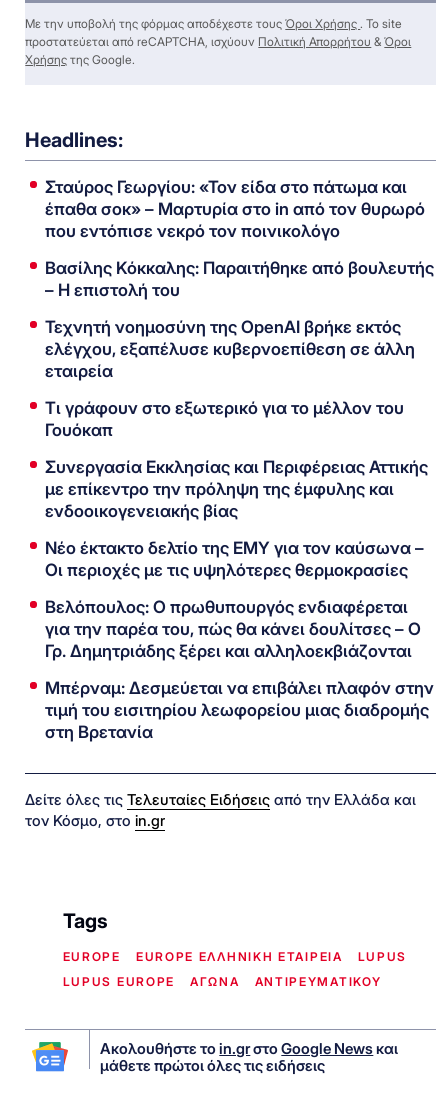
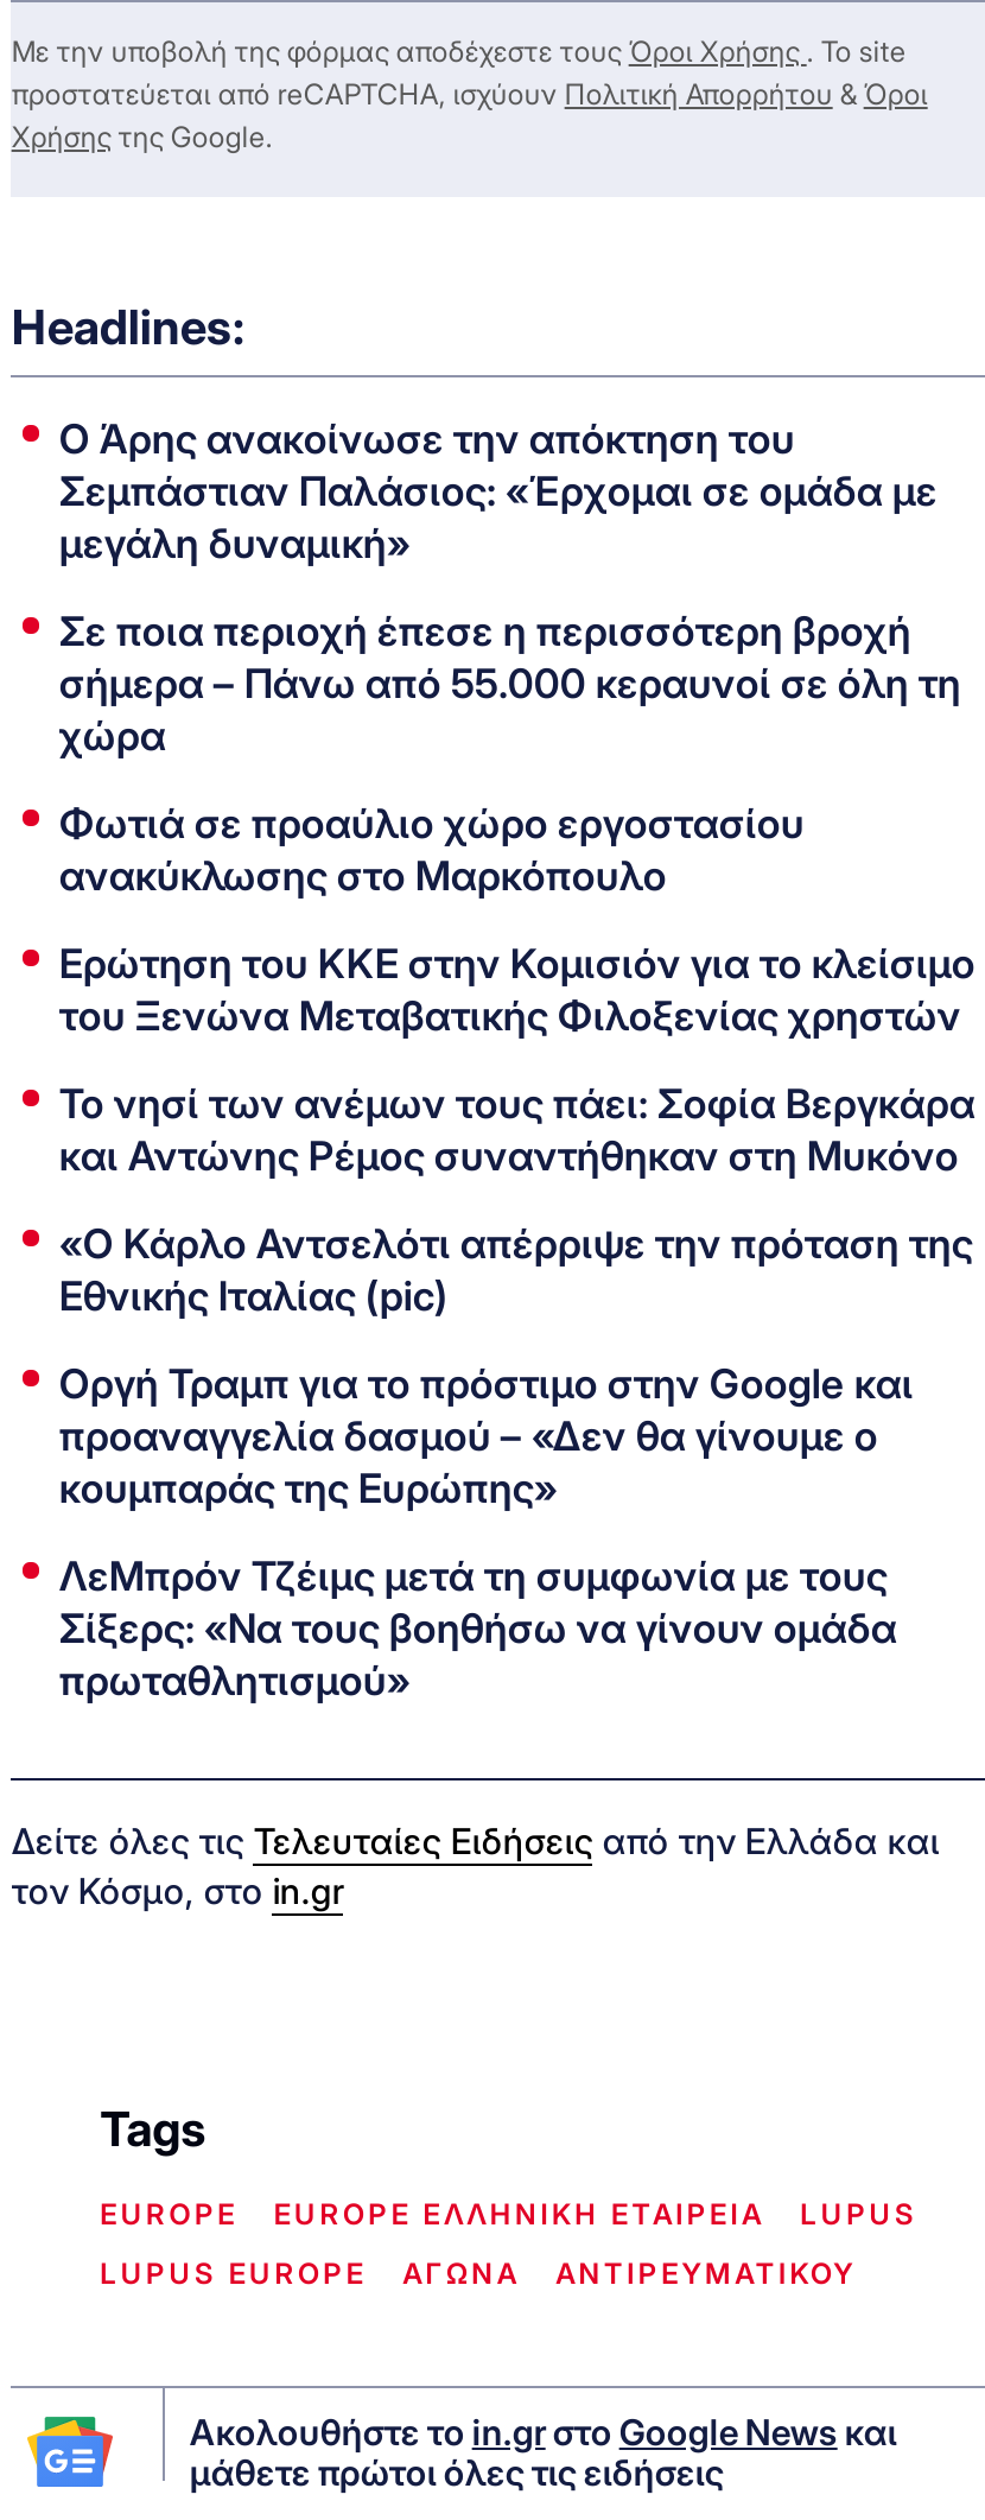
[45,177,425,241] Σταύρος Γεωργίου: «Τον είδα στο πάτωμα και | έπαθα σοκ» – Μαρτυρία στο in από τον θυρωρό | που εντόπισε νεκρό τον ποινικολόγο -> [59,415,937,567] Ο Άρης ανακοίνωσε την απόκτηση του | Σεμπάστιαν Παλάσιος: «Έρχομαι σε ομάδα με | μεγάλη δυναμική»
[45,258,434,300] Βασίλης Κόκκαλης: Παραιτήθηκε από βουλευτής | – Η επιστολή του -> [59,608,961,760] Σε ποια περιοχή έπεσε η περισσότερη βροχή | σήμερα – Πάνω από 55.000 κεραυνοί σε όλη τη | χώρα
[45,317,415,381] Τεχνητή νοημοσύνη της OpenAI βρήκε εκτός | ελέγχου, εξαπέλυσε κυβερνοεπίθεση σε άλλη | εταιρεία -> [59,800,804,900] Φωτιά σε προαύλιο χώρο εργοστασίου | ανακύκλωσης στο Μαρκόπουλο
[45,398,404,440] Τι γράφουν στο εξωτερικό για το μέλλον του | Γουόκαπ -> [59,940,975,1040] Ερώτηση του ΚΚΕ στην Κομισιόν για το κλείσιμο | του Ξενώνα Μεταβατικής Φιλοξενίας χρηστών
[45,457,428,521] Συνεργασία Εκκλησίας και Περιφέρειας Αττικής | με επίκεντρο την πρόληψη της έμφυλης και | ενδοοικογενειακής βίας -> [59,1080,975,1180] Το νησί των ανέμων τους πάει: Σοφία Βεργκάρα | και Αντώνης Ρέμος συναντήθηκαν στη Μυκόνο
[45,538,424,580] Νέο έκτακτο δελτίο της ΕΜΥ για τον καύσωνα – | Οι περιοχές με τις υψηλότερες θερμοκρασίες -> [59,1220,973,1320] «Ο Κάρλο Αντσελότι απέρριψε την πρόταση της | Εθνικής Ιταλίας (pic)
[45,597,421,661] Βελόπουλος: Ο πρωθυπουργός ενδιαφέρεται | για την παρέα του, πώς θα κάνει δουλίτσες – Ο | Γρ. Δημητριάδης ξέρει και αλληλοεκβιάζονται -> [59,1360,913,1512] Οργή Τραμπ για το πρόστιμο στην Google και | προαναγγελία δασμού – «Δεν θα γίνουμε ο | κουμπαράς της Ευρώπης»
[45,678,434,742] Μπέρναμ: Δεσμεύεται να επιβάλει πλαφόν στην | τιμή του εισιτηρίου λεωφορείου μιας διαδρομής | στη Βρετανία -> [59,1553,897,1705] ΛεΜπρόν Τζέιμς μετά τη συμφωνία με τους | Σίξερς: «Να τους βοηθήσω να γίνουν ομάδα | πρωταθλητισμού»

